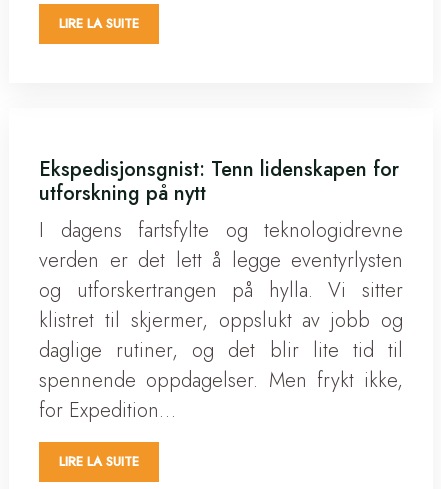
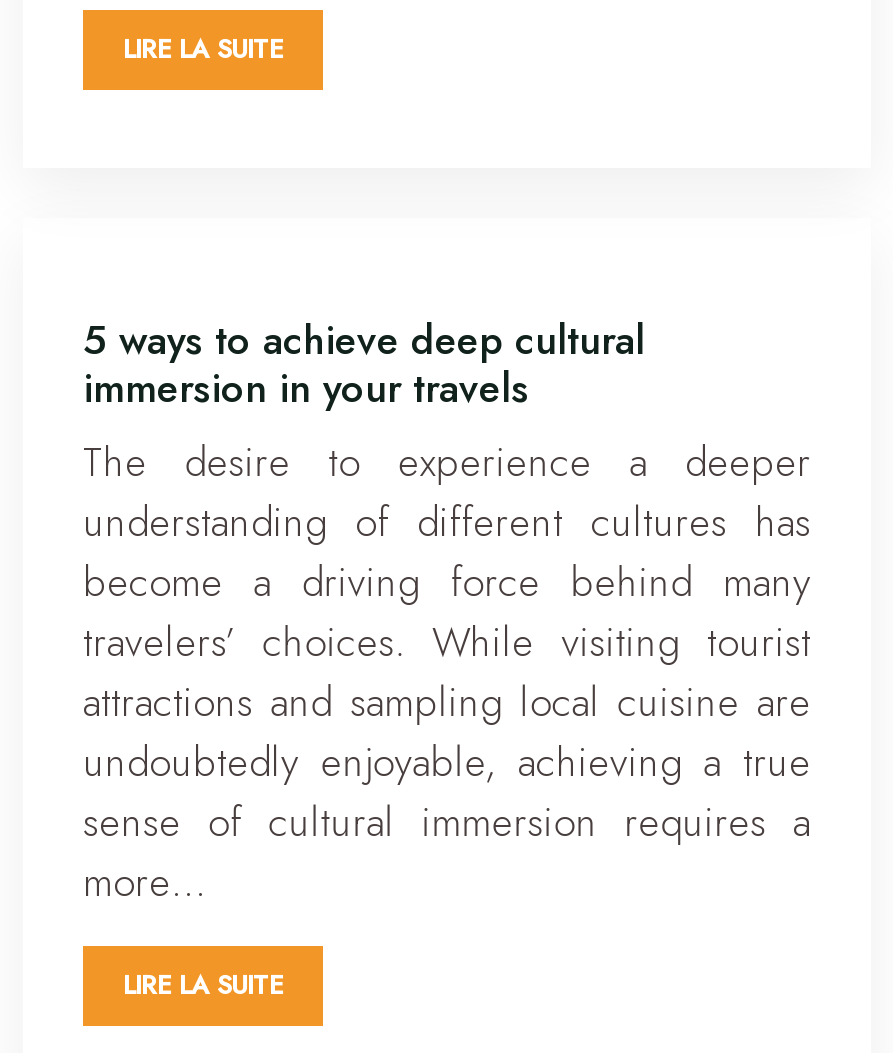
[39,155,403,425] Ekspedisjonsgnist: Tenn lidenskapen for | utforskning på nytt | I dagens fartsfylte og teknologidrevne | verden er det lett å legge eventyrlysten | og utforskertrangen på hylla. Vi sitter | klistret til skjermer, oppslukt av jobb og | daglige rutiner, og det blir lite tid til | spennende oppdagelser. Men frykt ikke, | for Expedition… -> [83,312,811,912] 5 ways to achieve deep cultural | immersion in your travels | The desire to experience a deeper | understanding of different cultures has | become a driving force behind many | travelers’ choices. While visiting tourist | attractions and sampling local cuisine are | undoubtedly enjoyable, achieving a true | sense of cultural immersion requires a | more…

